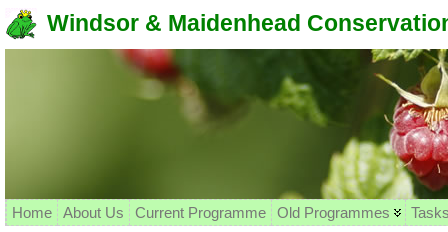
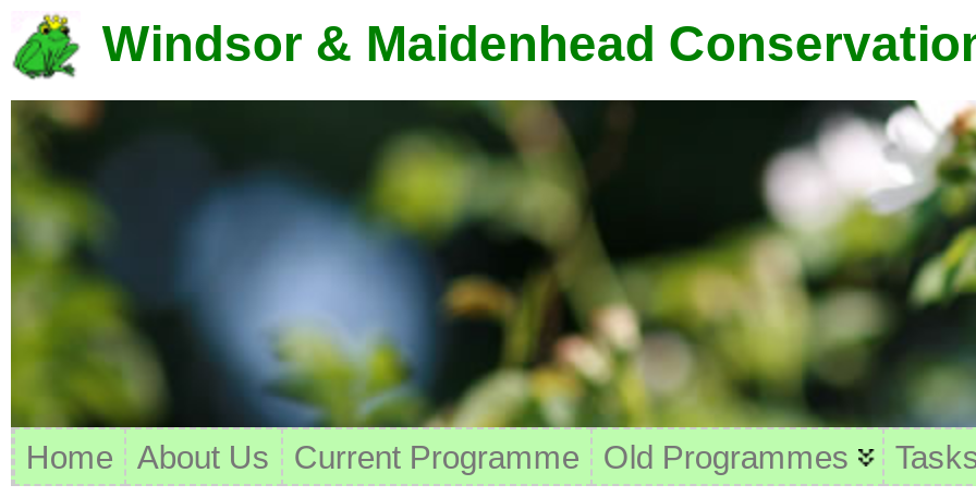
[5,48,445,199] [image] -> [9,98,969,429] [image]

